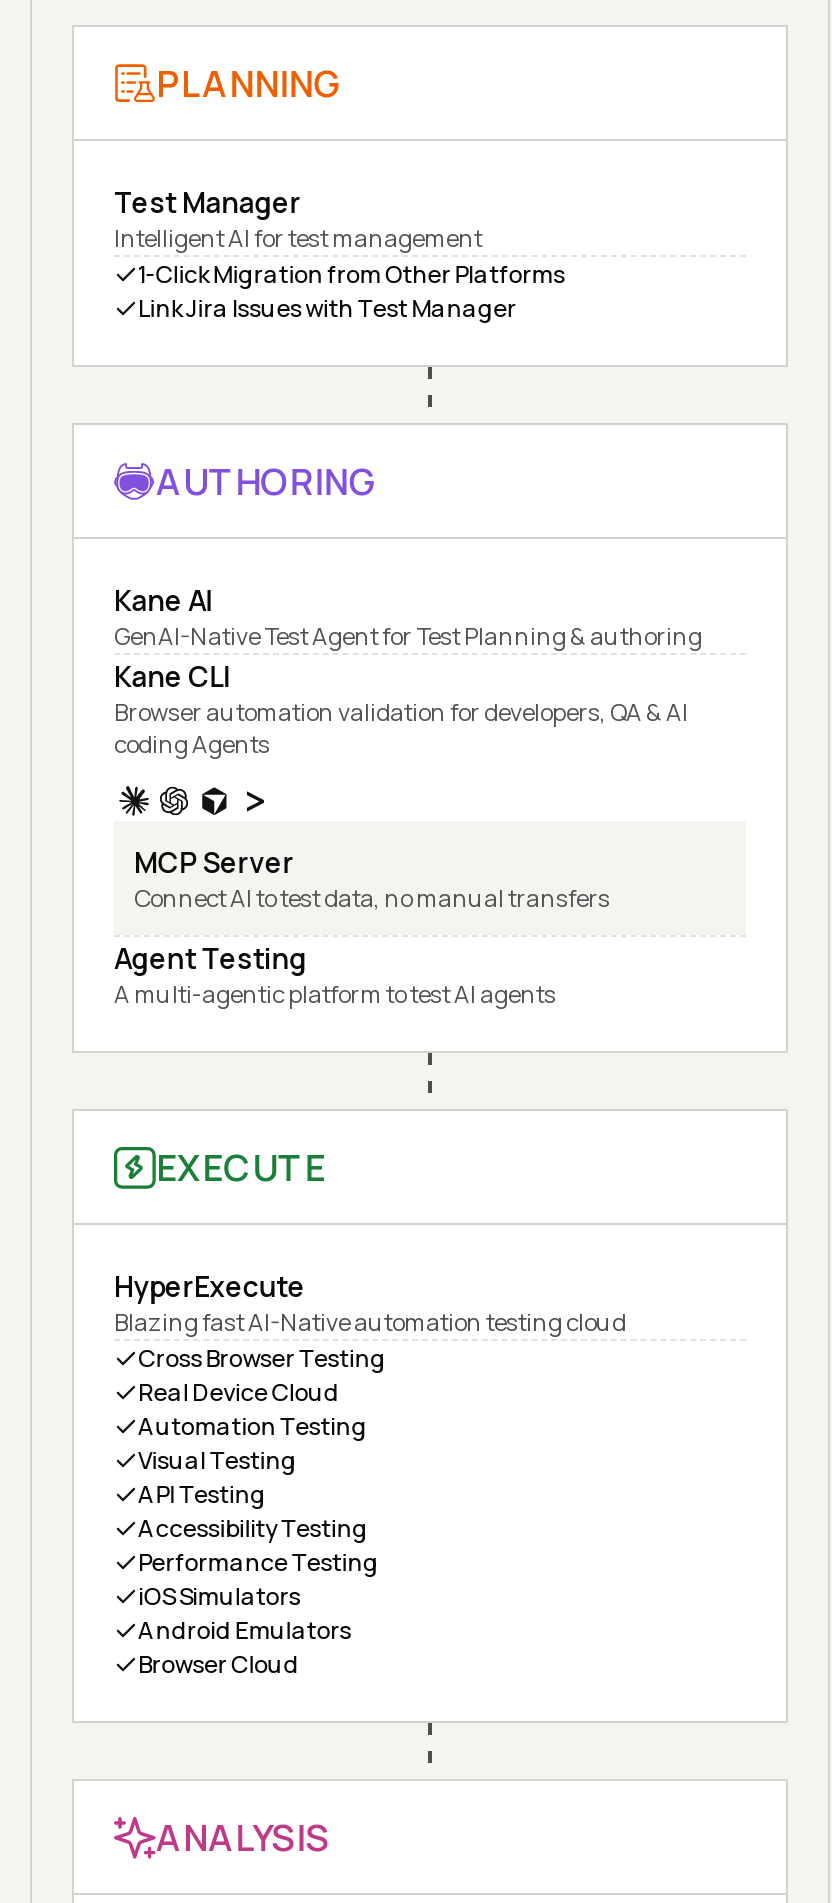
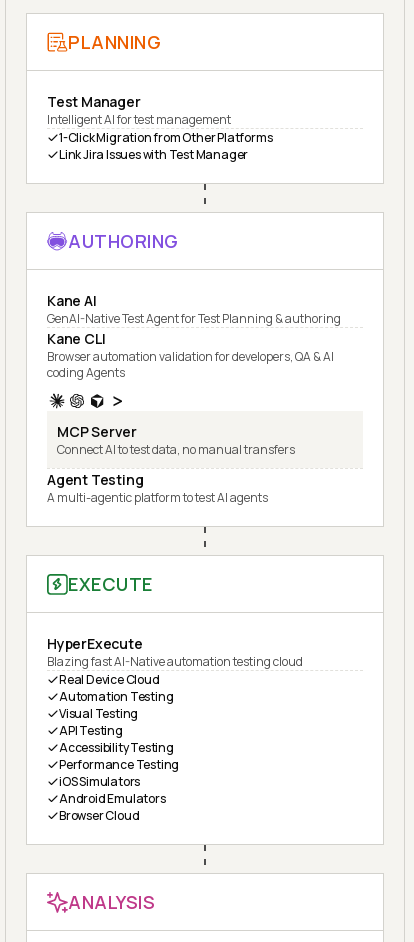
[138,1341,386,1375] Cross Browser Testing -> none

